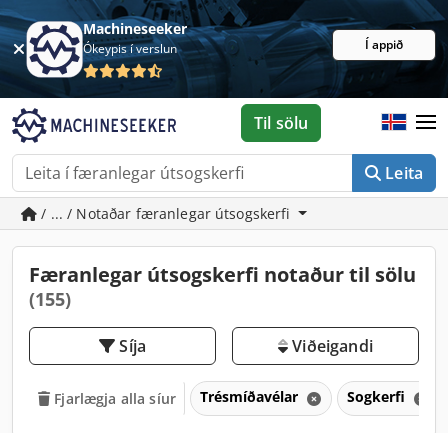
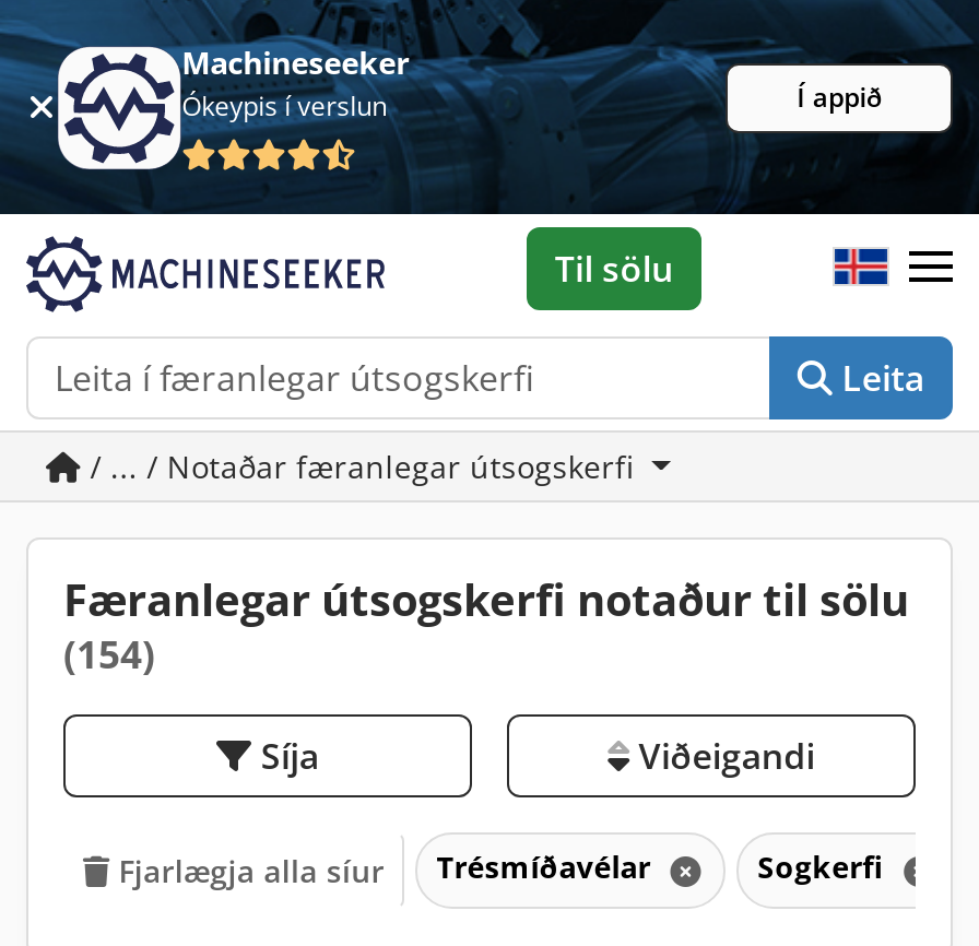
[29,287,71,311] (155) -> [63,627,155,679] (154)

